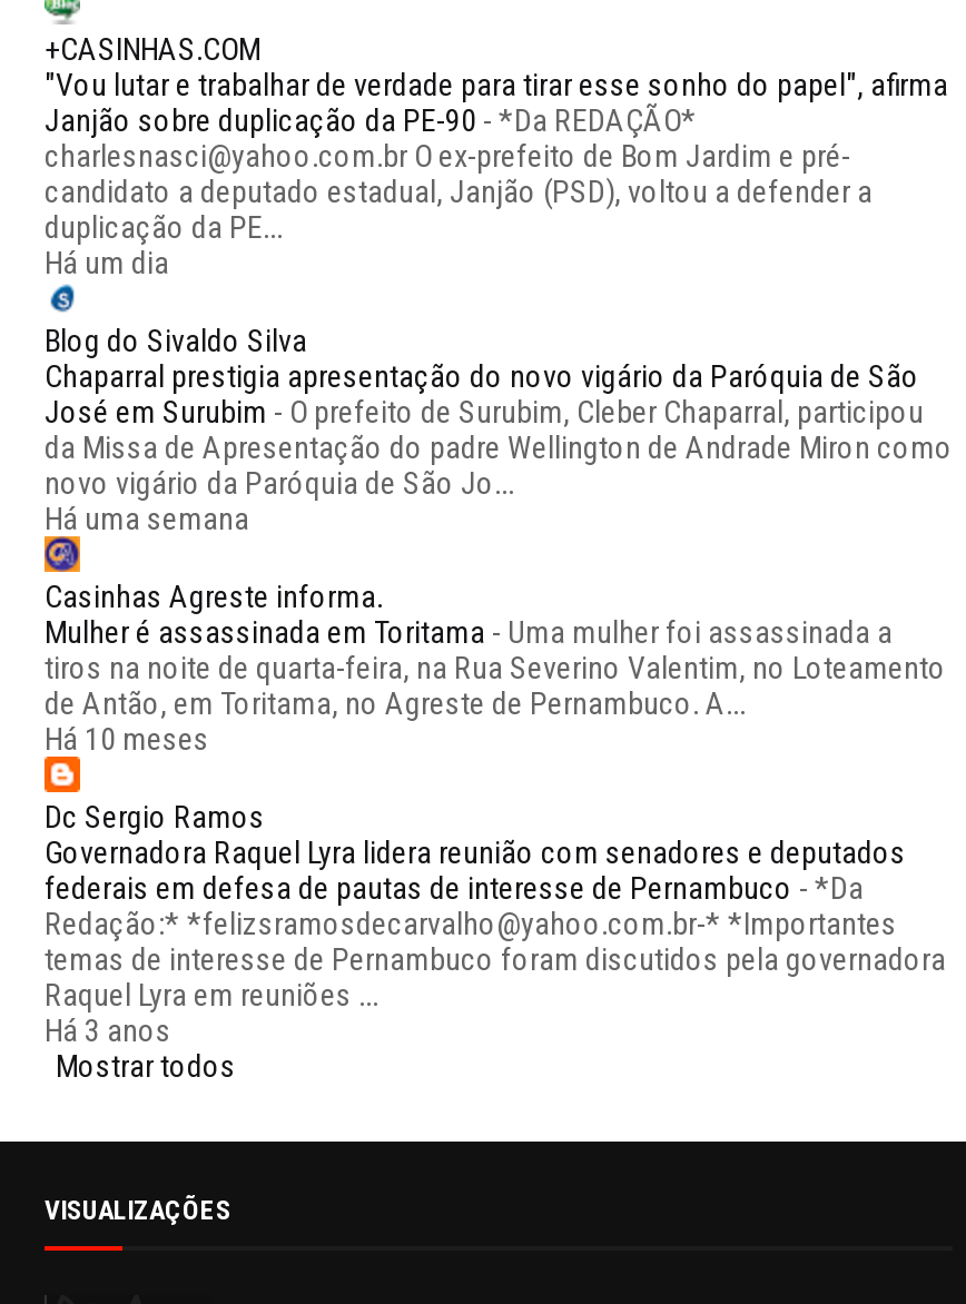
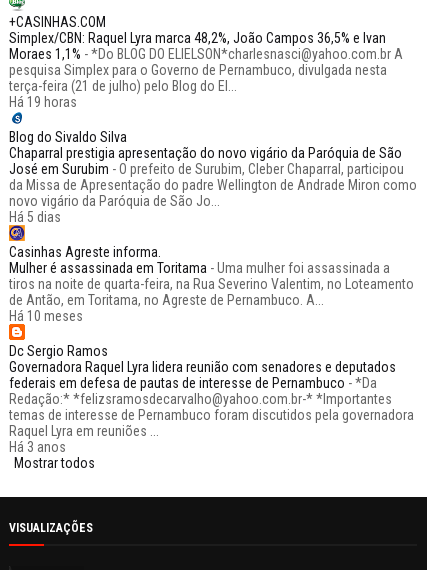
[45,67,948,281] "Vou lutar e trabalhar de verdade para tirar esse sonho do papel", afirma | Janjão sobre duplicação da PE-90 - *Da REDAÇÃO* | charlesnasci@yahoo.com.br O ex-prefeito de Bom Jardim e pré- | candidato a deputado estadual, Janjão (PSD), voltou a defender a | duplicação da PE... | Há um dia -> [9,30,403,110] Simplex/CBN: Raquel Lyra marca 48,2%, João Campos 36,5% e Ivan | Moraes 1,1% - *Do BLOG DO ELIELSON*charlesnasci@yahoo.com.br A | pesquisa Simplex para o Governo de Pernambuco, divulgada nesta | terça-feira (21 de julho) pelo Blog do El... | Há 19 horas
[45,501,249,537] Há uma semana -> [9,209,61,225] Há 5 dias

